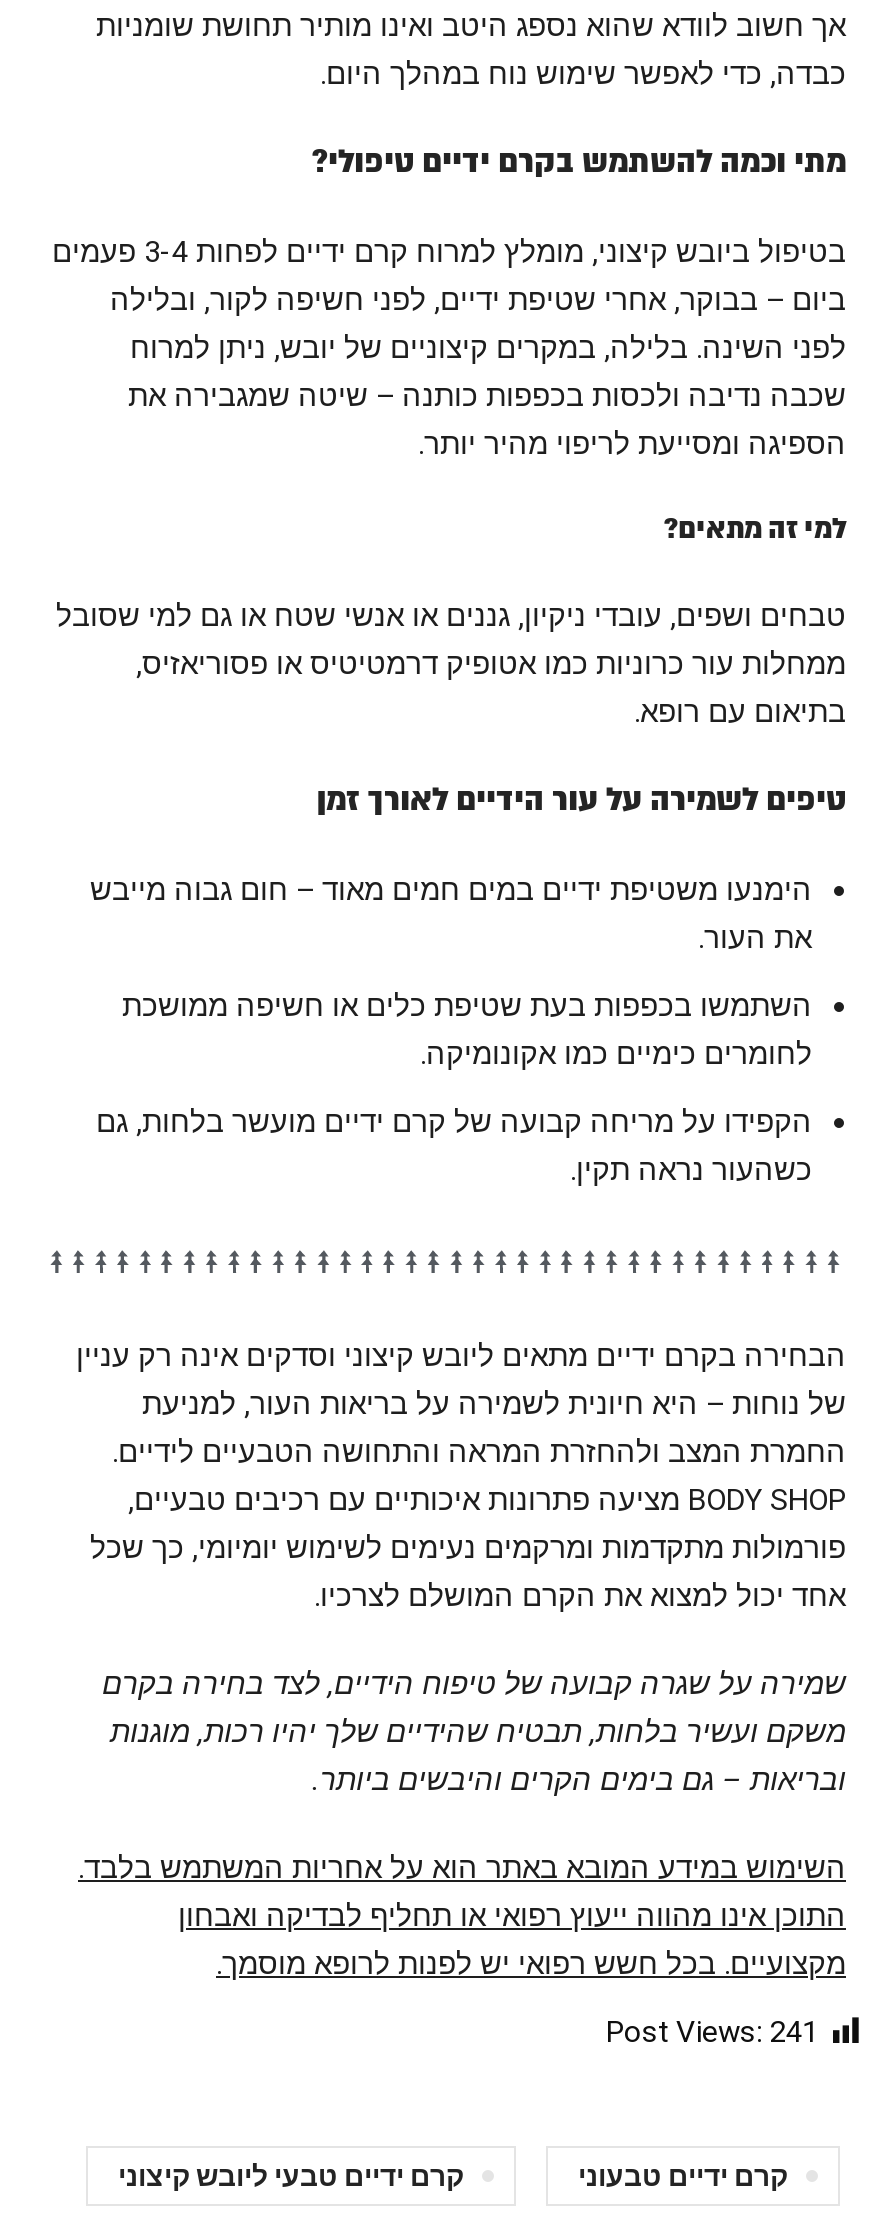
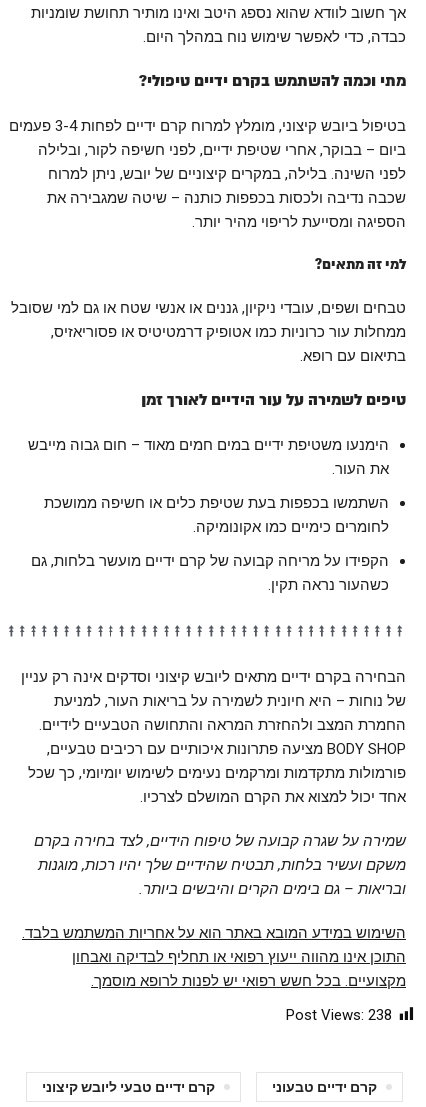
[606,2013,818,2049] Post Views: 241 -> [286,1006,392,1024] Post Views: 238

